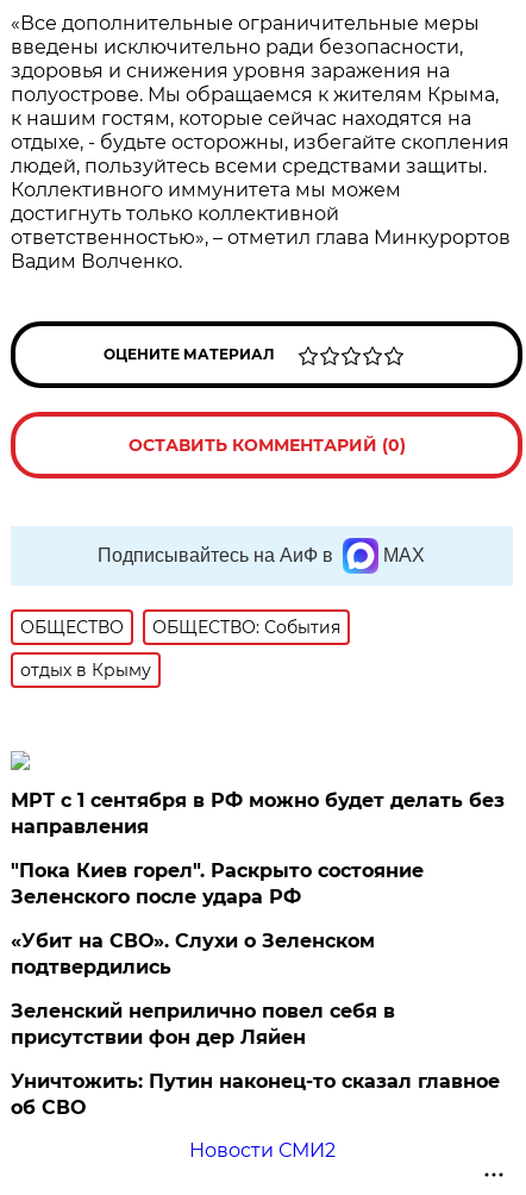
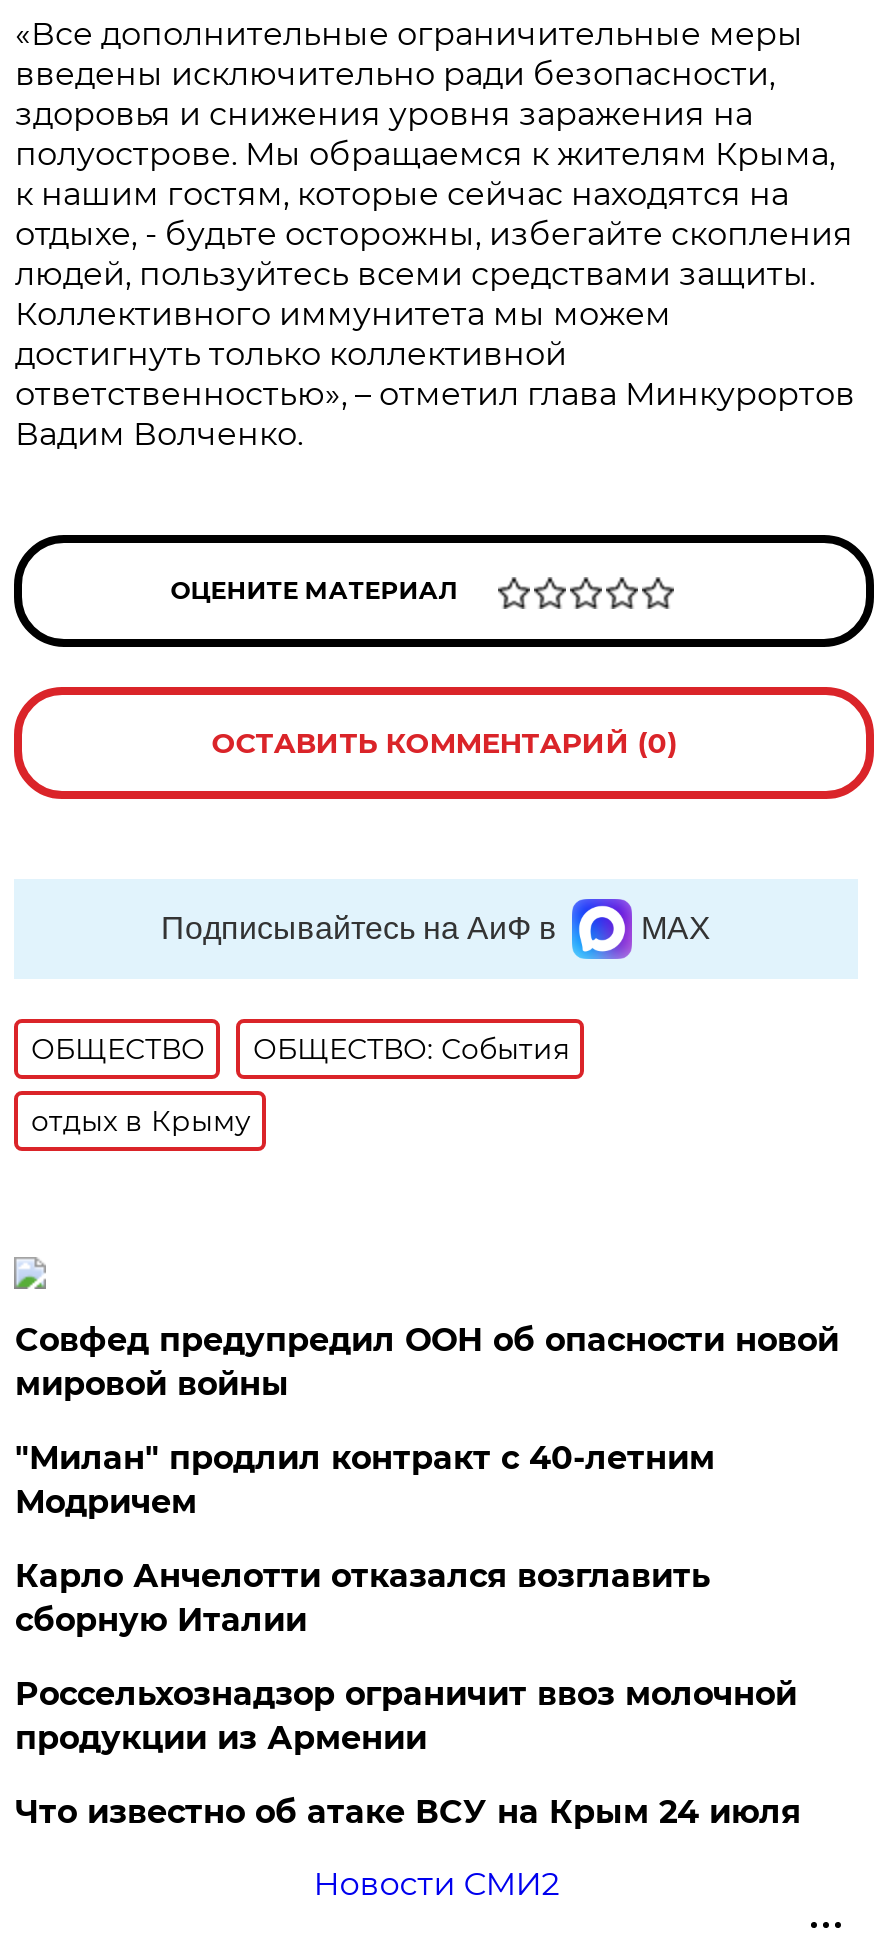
[11,789,505,838] МРТ с 1 сентября в РФ можно будет делать без | направления -> [15,1321,839,1403] Совфед предупредил ООН об опасности новой | мировой войны
[11,859,424,908] "Пока Киев горел". Раскрыто состояние | Зеленского после удара РФ -> [15,1439,715,1521] "Милан" продлил контракт с 40-летним | Модричем
[11,930,375,978] «Убит на СВО». Слухи о Зеленском | подтвердились -> [15,1557,711,1639] Карло Анчелотти отказался возглавить | сборную Италии
[11,1000,396,1049] Зеленский неприлично повел cебя в | присутствии фон дер Ляйен -> [15,1675,797,1757] Россельхознадзор ограничит ввоз молочной | продукции из Армении
[11,1070,500,1119] Уничтожить: Путин наконец-то сказал главное | об СВО -> [15,1793,801,1831] Что известно об атаке ВСУ на Крым 24 июля

